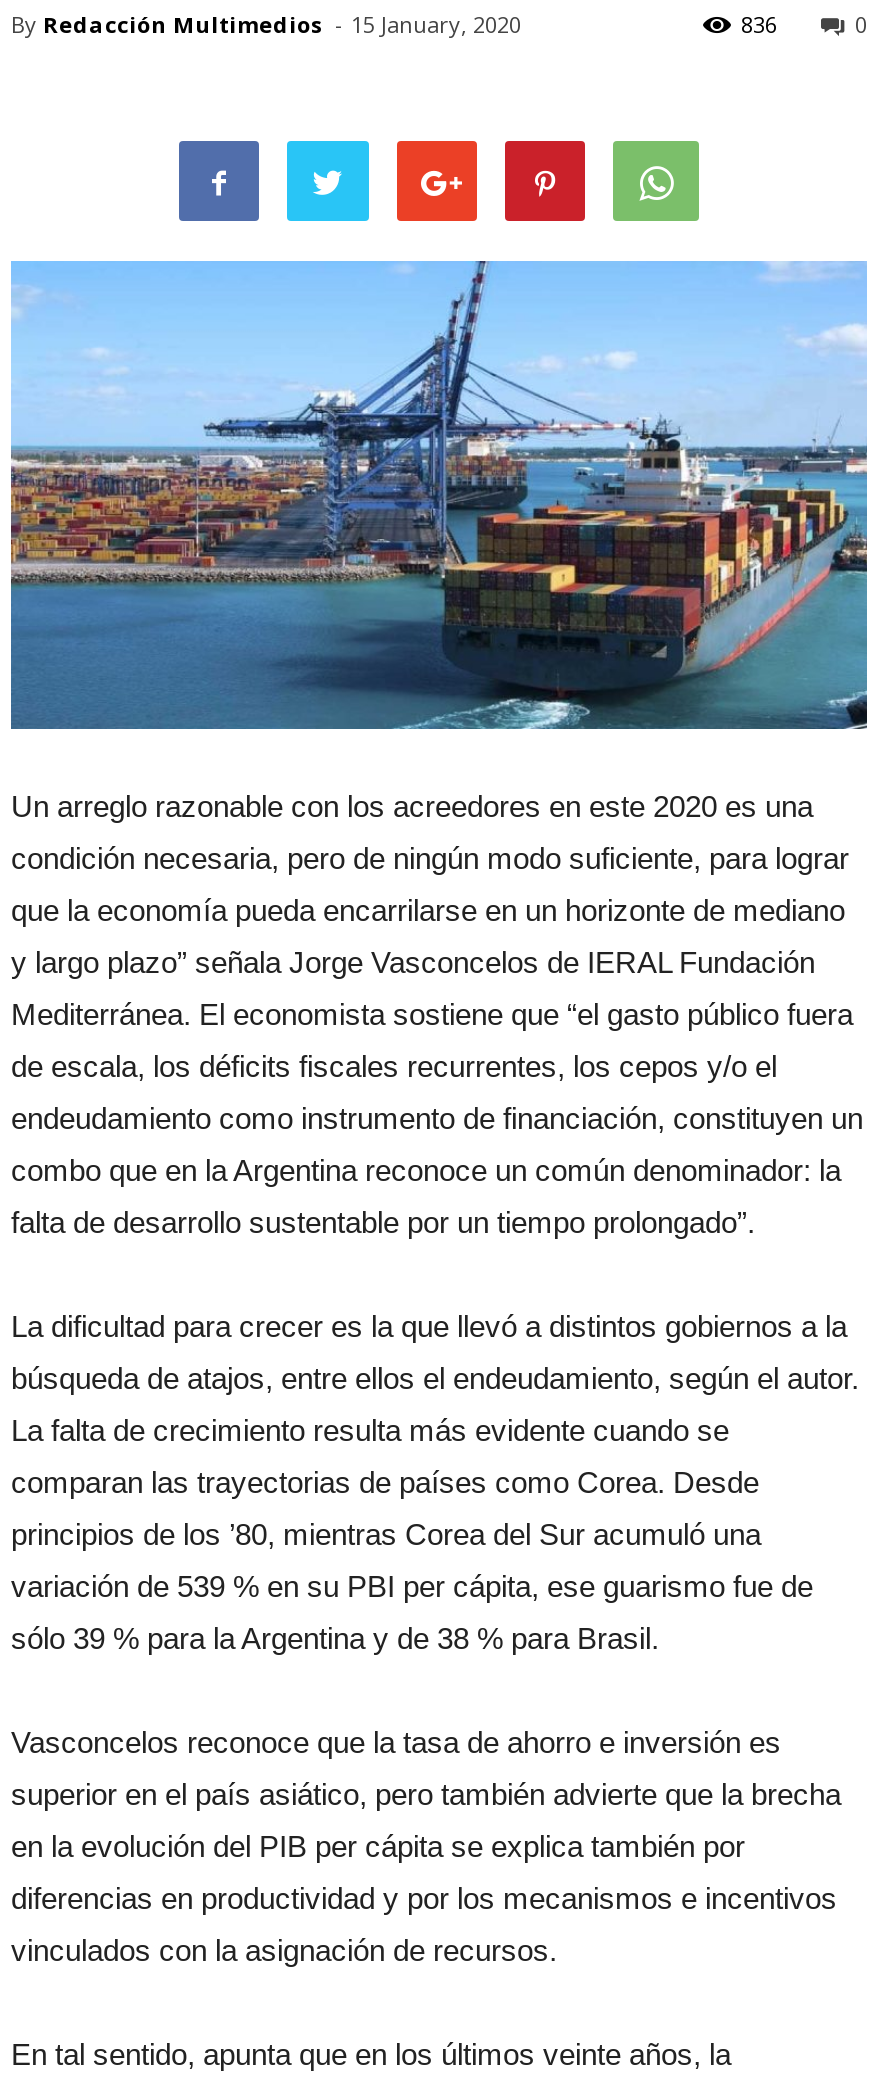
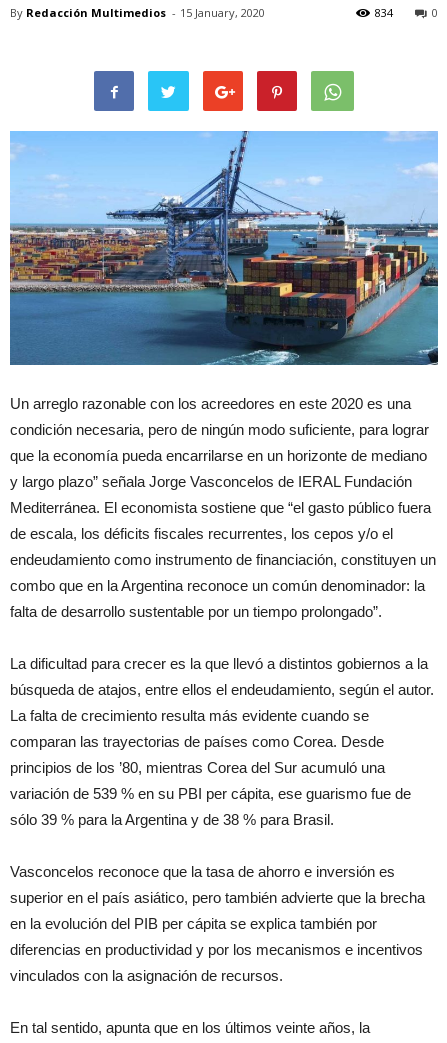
[741,9,777,39] 836 -> [375,5,393,20] 834

